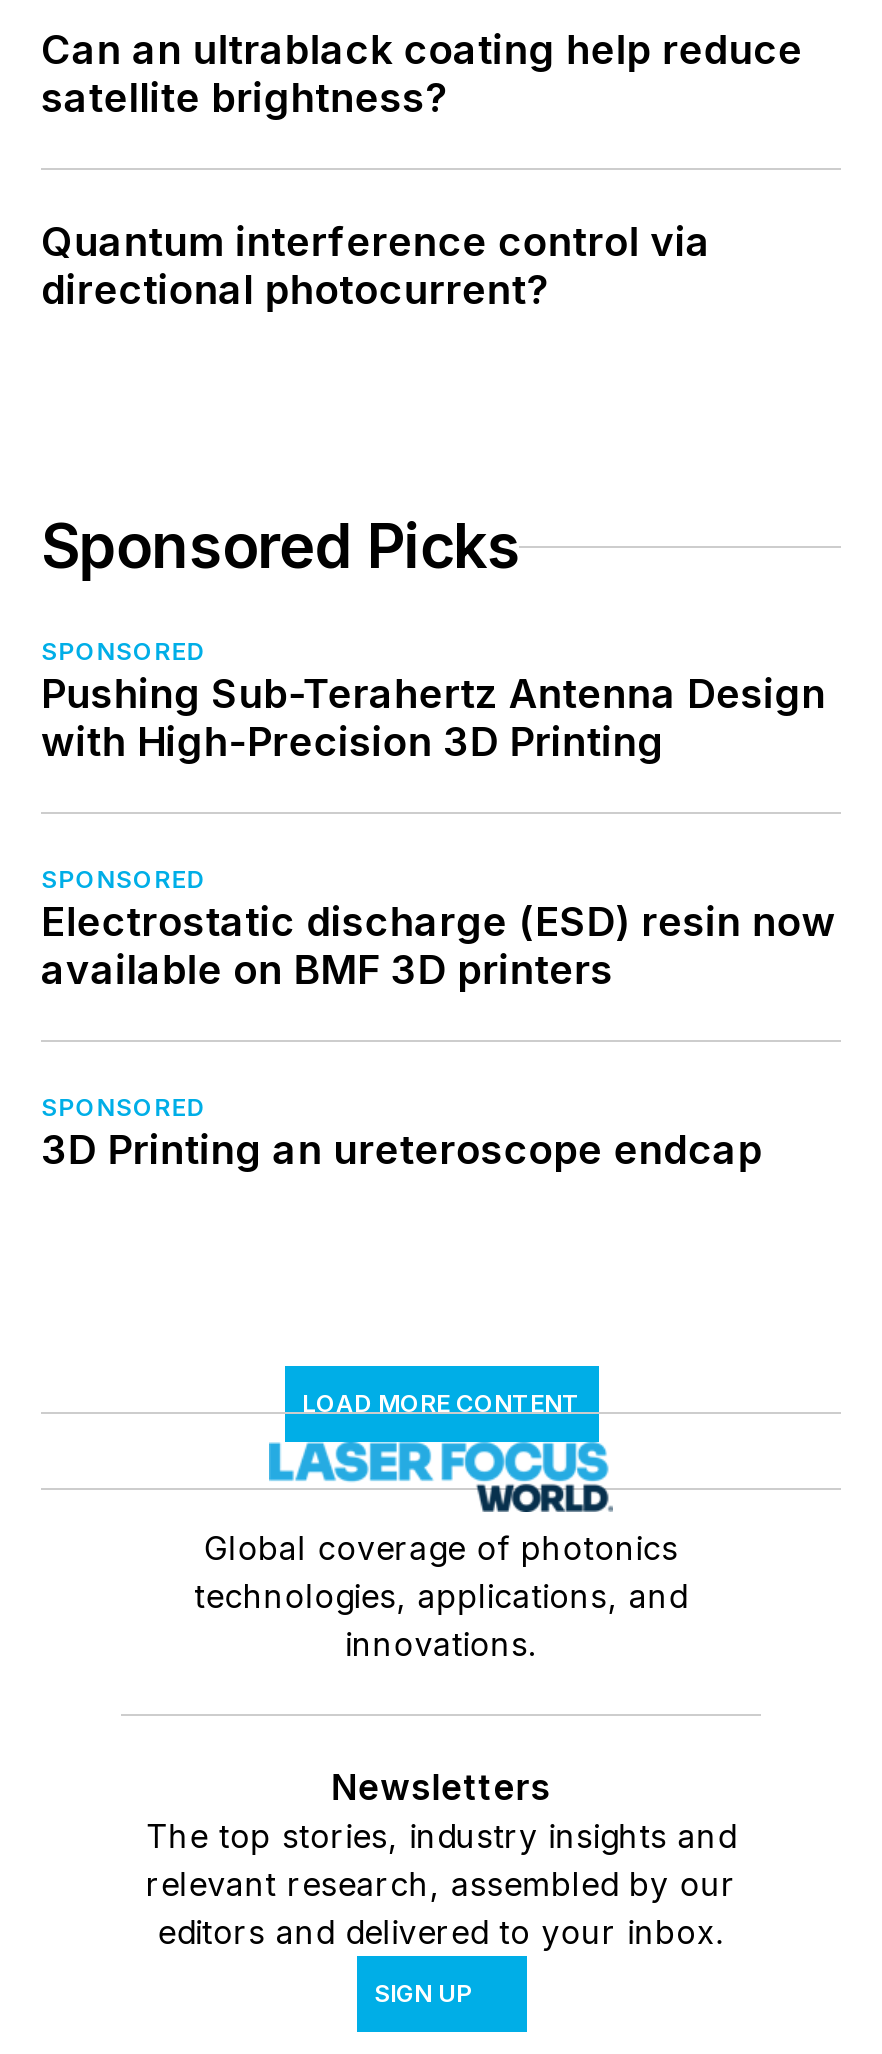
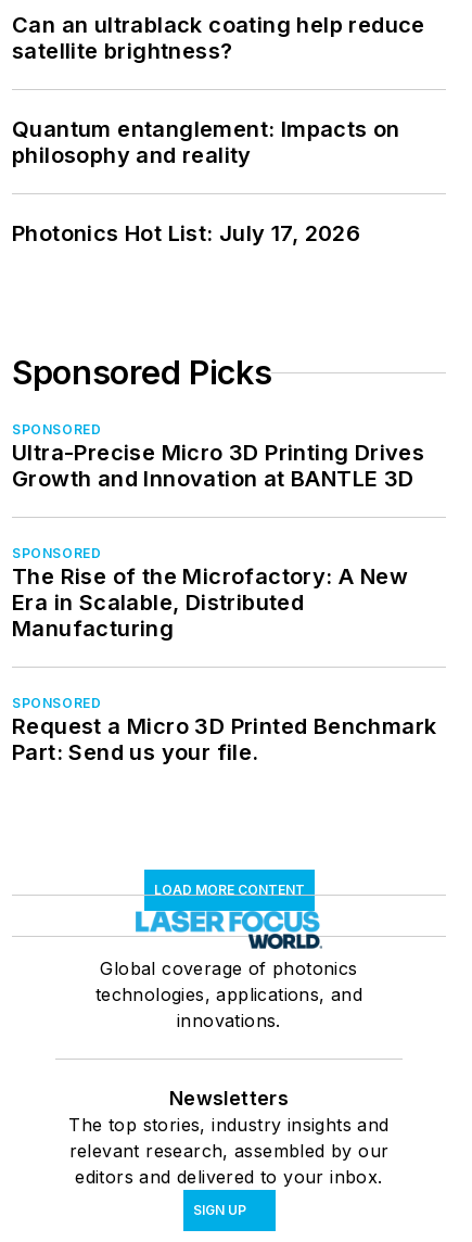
[41,218,711,314] Quantum interference control via | directional photocurrent? -> [12,116,400,247] Quantum entanglement: Impacts on | philosophy and reality | Photonics Hot List: July 17, 2026
[41,670,830,766] Pushing Sub-Terahertz Antenna Design | with High-Precision 3D Printing -> [12,440,424,492] Ultra-Precise Micro 3D Printing Drives | Growth and Innovation at BANTLE 3D
[41,898,836,994] Electrostatic discharge (ESD) resin now | available on BMF 3D printers -> [12,564,408,642] The Rise of the Microfactory: A New | Era in Scalable, Distributed | Manufacturing
[41,1126,762,1174] 3D Printing an ureteroscope endcap -> [12,713,437,766] Request a Micro 3D Printed Benchmark | Part: Send us your file.

